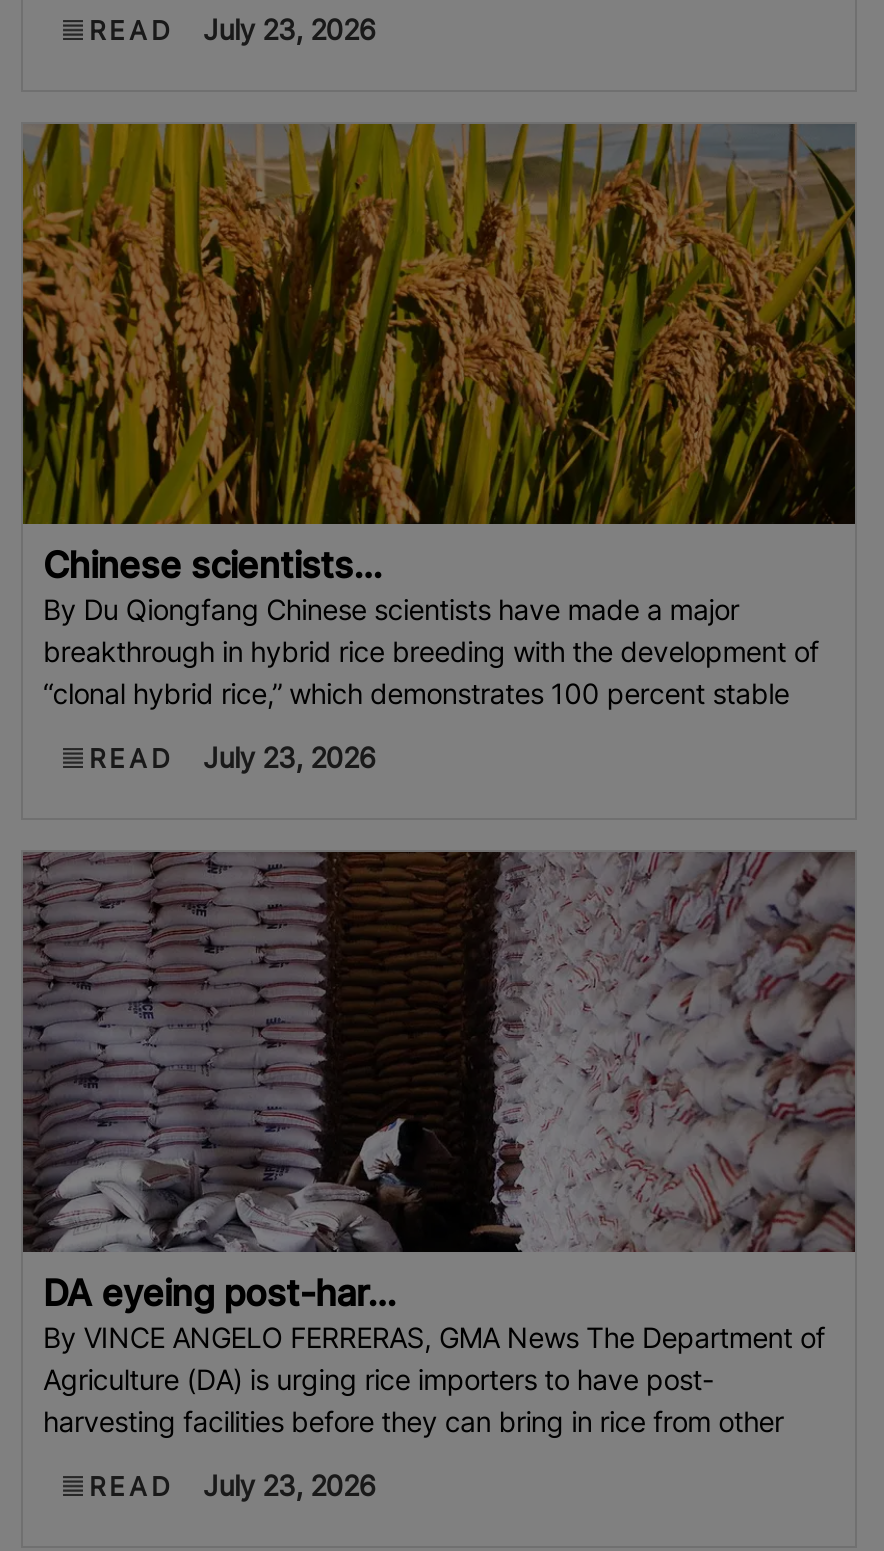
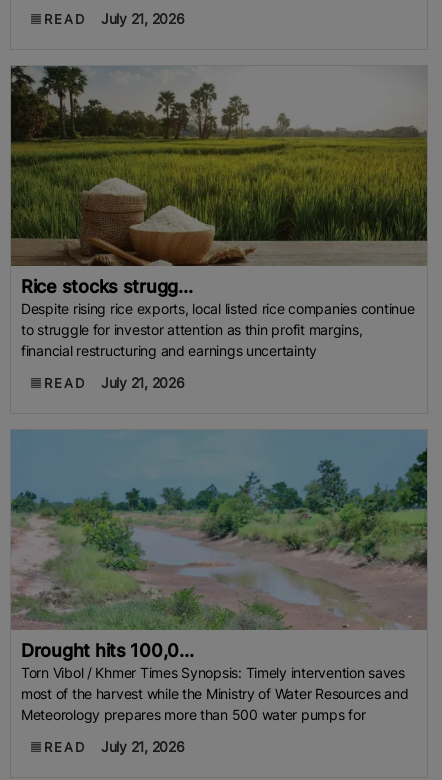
[89,11,376,45] READ July 23, 2026 -> [44,10,184,27] READ July 21, 2026
[21,122,857,709] [image] | Chinese scientists... | By Du Qiongfang Chinese scientists have made a major | breakthrough in hybrid rice breeding with the development of | “clonal hybrid rice,” which demonstrates 100 percent stable -> [10,65,428,359] [image] | Rice stocks strugg... | Despite rising rice exports, local listed rice companies continue | to struggle for investor attention as thin profit margins, | financial restructuring and earnings uncertainty
[89,739,376,773] READ July 23, 2026 -> [44,374,184,391] READ July 21, 2026
[21,850,857,1437] [image] | DA eyeing post-har... | By VINCE ANGELO FERRERAS, GMA News The Department of | Agriculture (DA) is urging rice importers to have post- | harvesting facilities before they can bring in rice from other -> [10,429,428,723] [image] | Drought hits 100,0... | Torn Vibol / Khmer Times Synopsis: Timely intervention saves | most of the harvest while the Ministry of Water Resources and | Meteorology prepares more than 500 water pumps for
[89,1467,376,1501] READ July 23, 2026 -> [44,738,184,755] READ July 21, 2026

